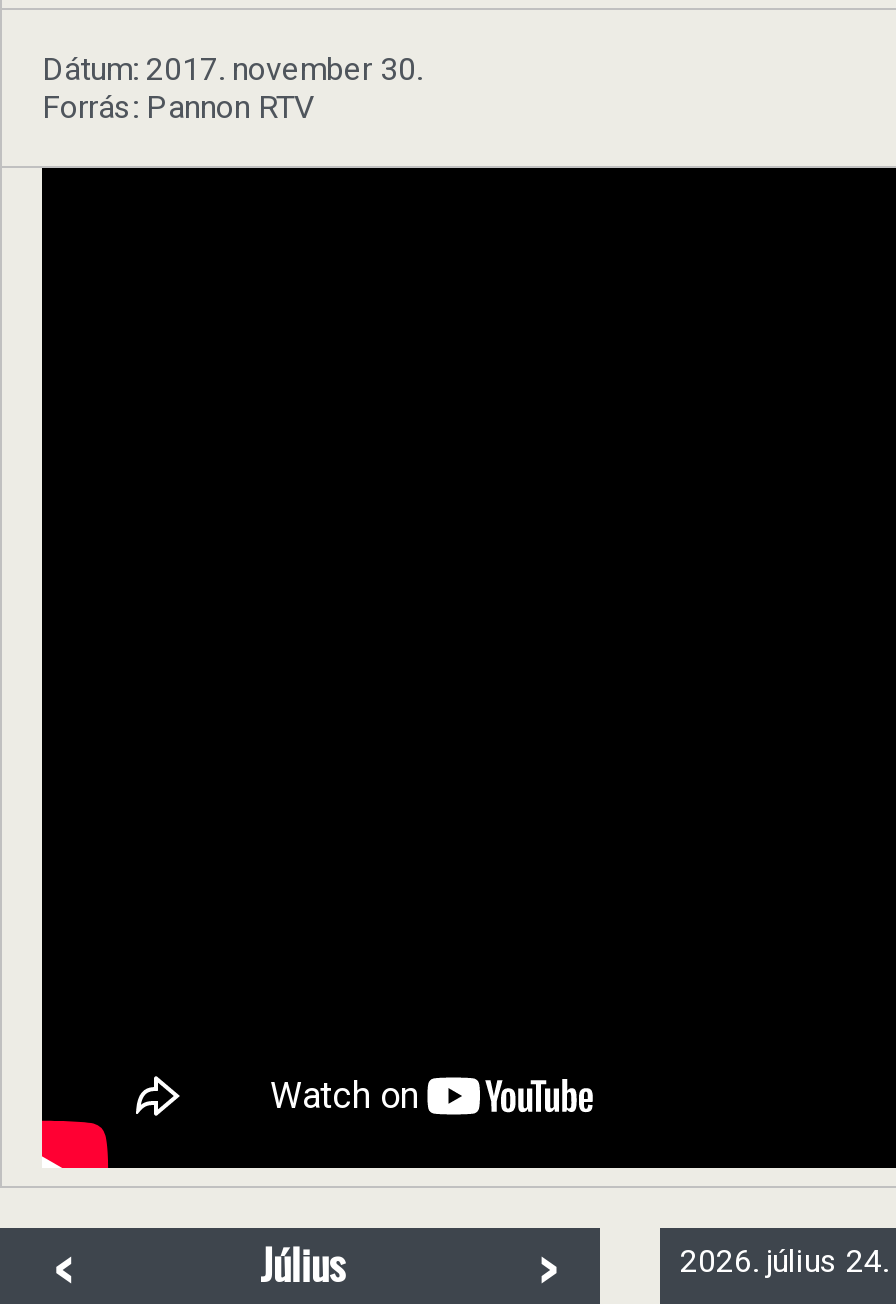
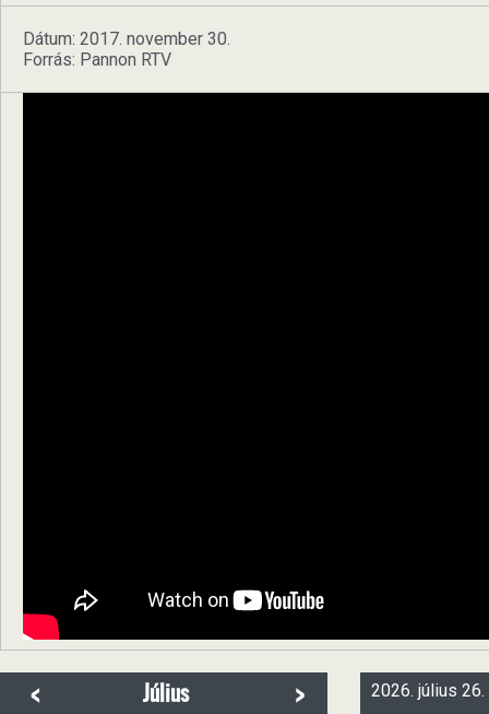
[680,1242,888,1280] 2026. július 24. -> [371,680,485,701] 2026. július 26.

